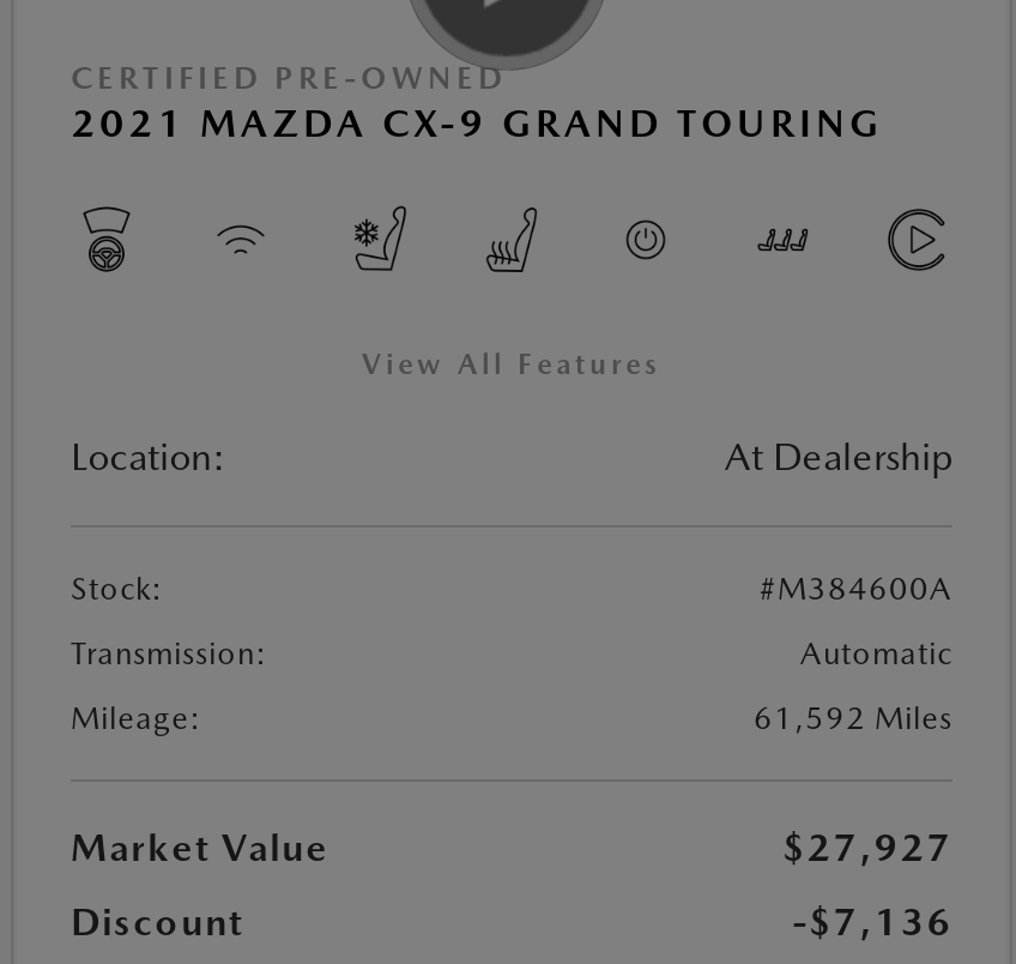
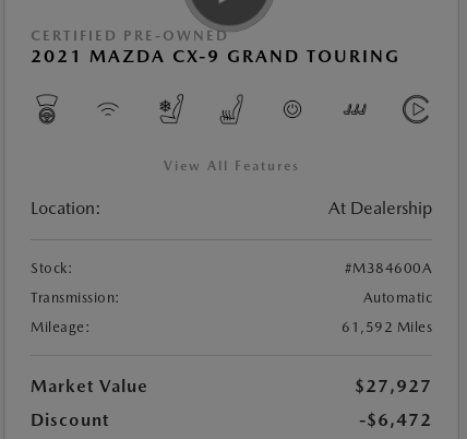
[792,900,952,945] -$7,136 -> [359,410,432,430] -$6,472

